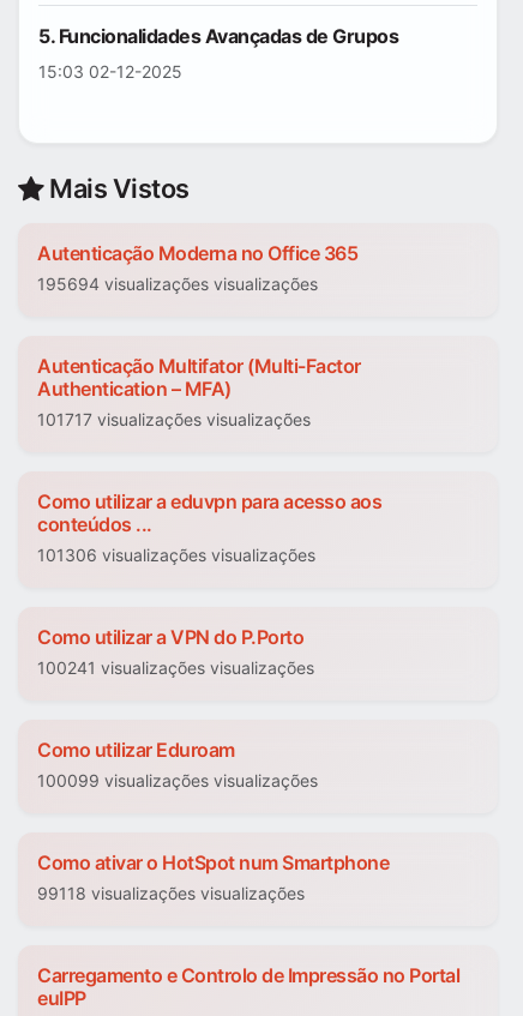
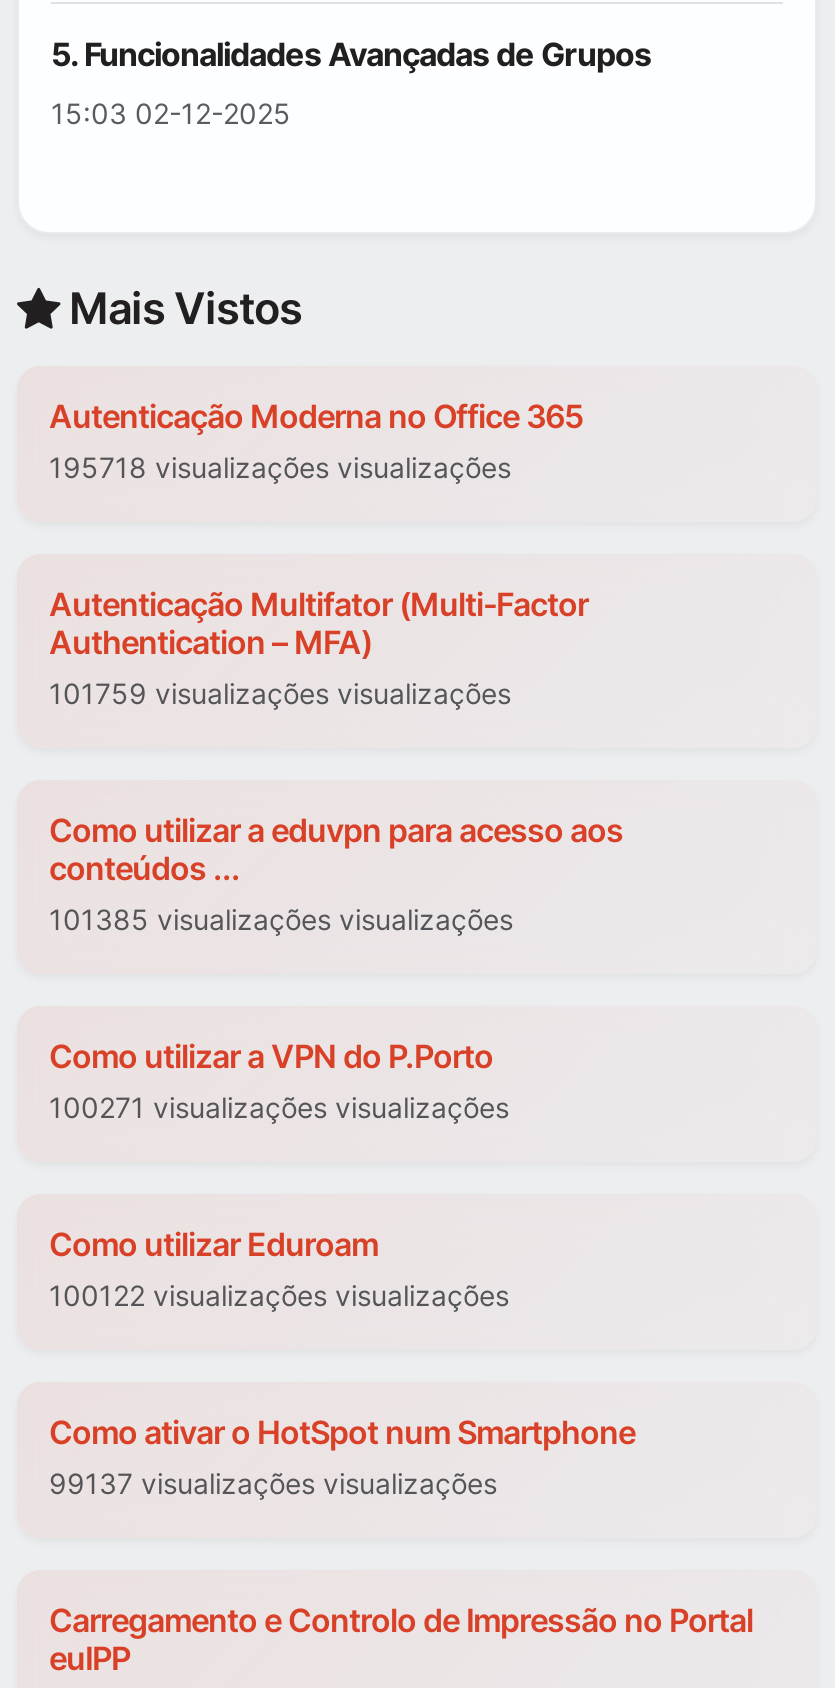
[37,274,318,294] 195694 visualizações visualizações -> [49,451,511,485] 195718 visualizações visualizações
[37,410,311,430] 101717 visualizações visualizações -> [49,677,511,711] 101759 visualizações visualizações
[37,545,315,566] 101306 visualizações visualizações -> [49,903,513,937] 101385 visualizações visualizações
[37,658,314,678] 100241 visualizações visualizações -> [49,1091,509,1125] 100271 visualizações visualizações
[37,771,318,791] 100099 visualizações visualizações -> [49,1279,509,1313] 100122 visualizações visualizações
[37,883,305,904] 99118 visualizações visualizações -> [49,1467,497,1501] 99137 visualizações visualizações

